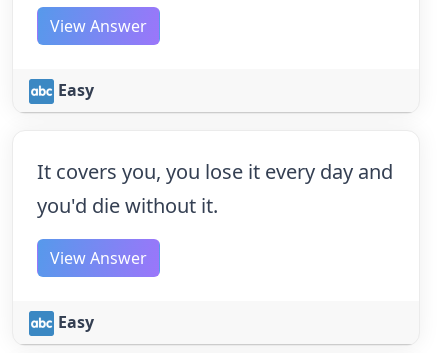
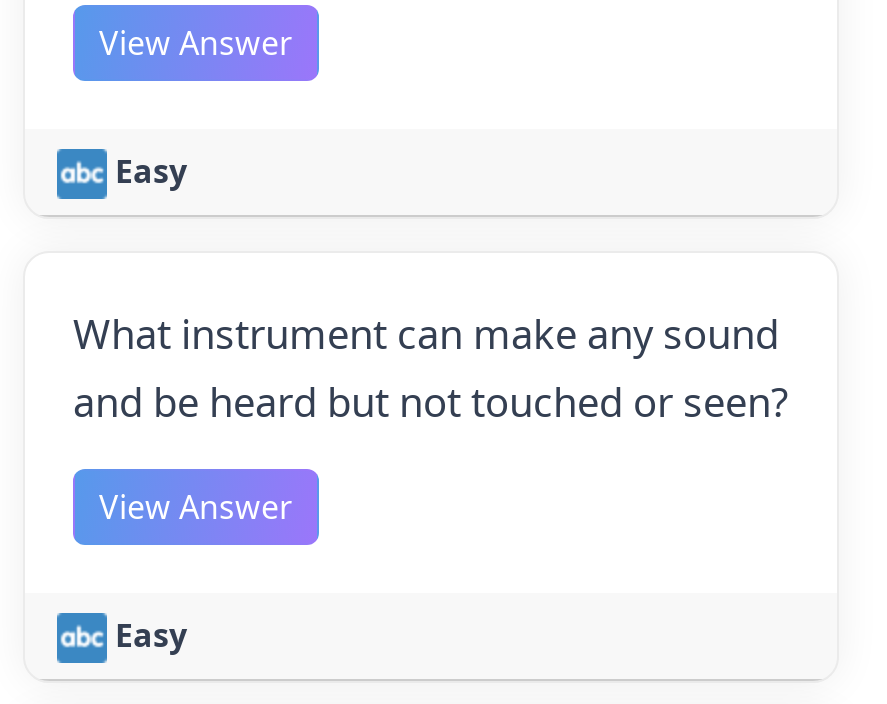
[37,158,393,219] It covers you, you lose it every day and | you'd die without it. -> [73,307,789,429] What instrument can make any sound | and be heard but not touched or seen?

